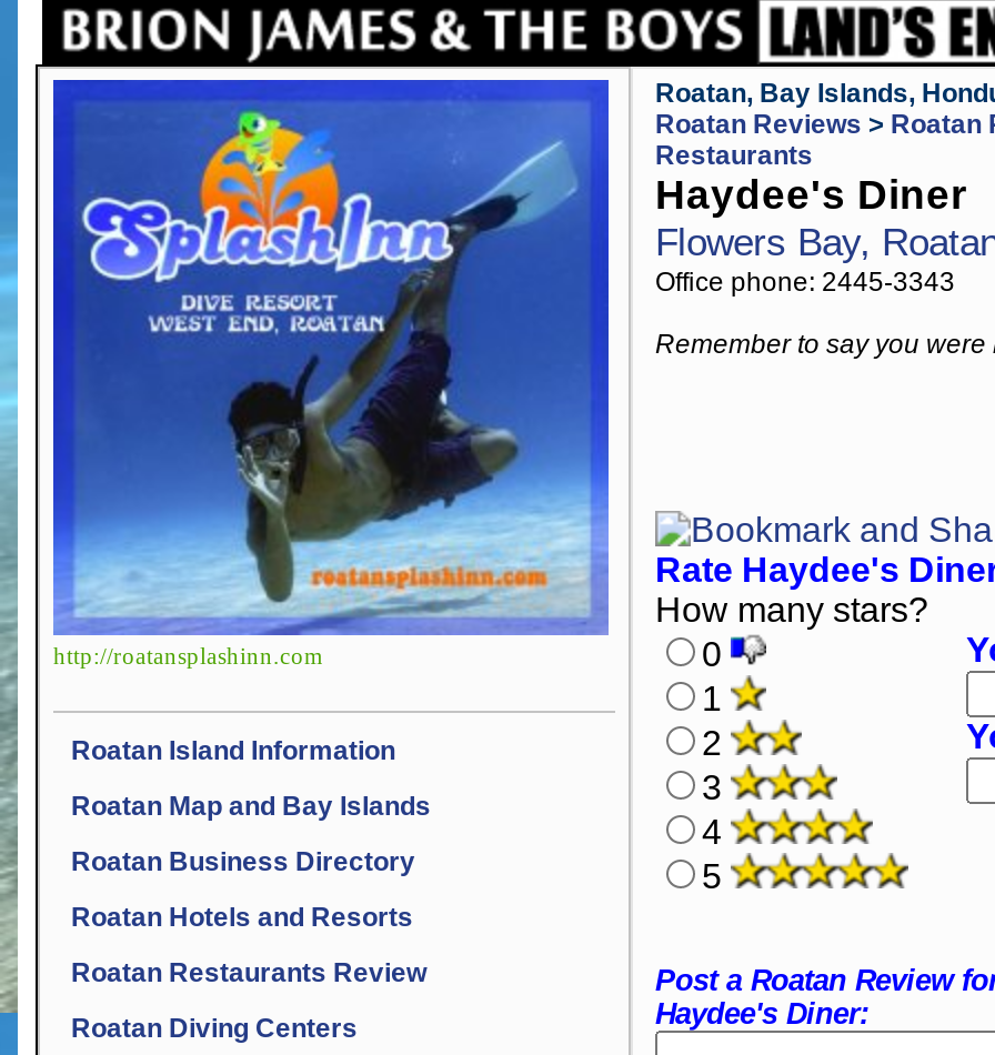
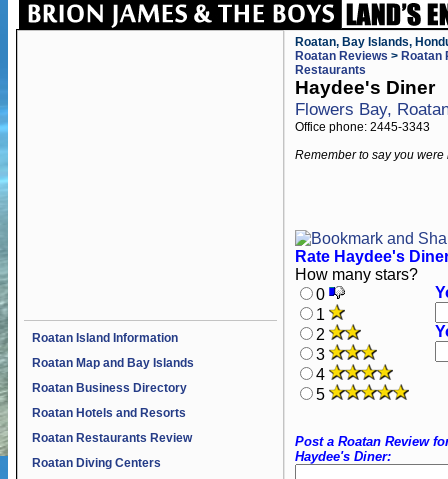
[51,78,611,669] [image] | http://roatansplashinn.com -> none

